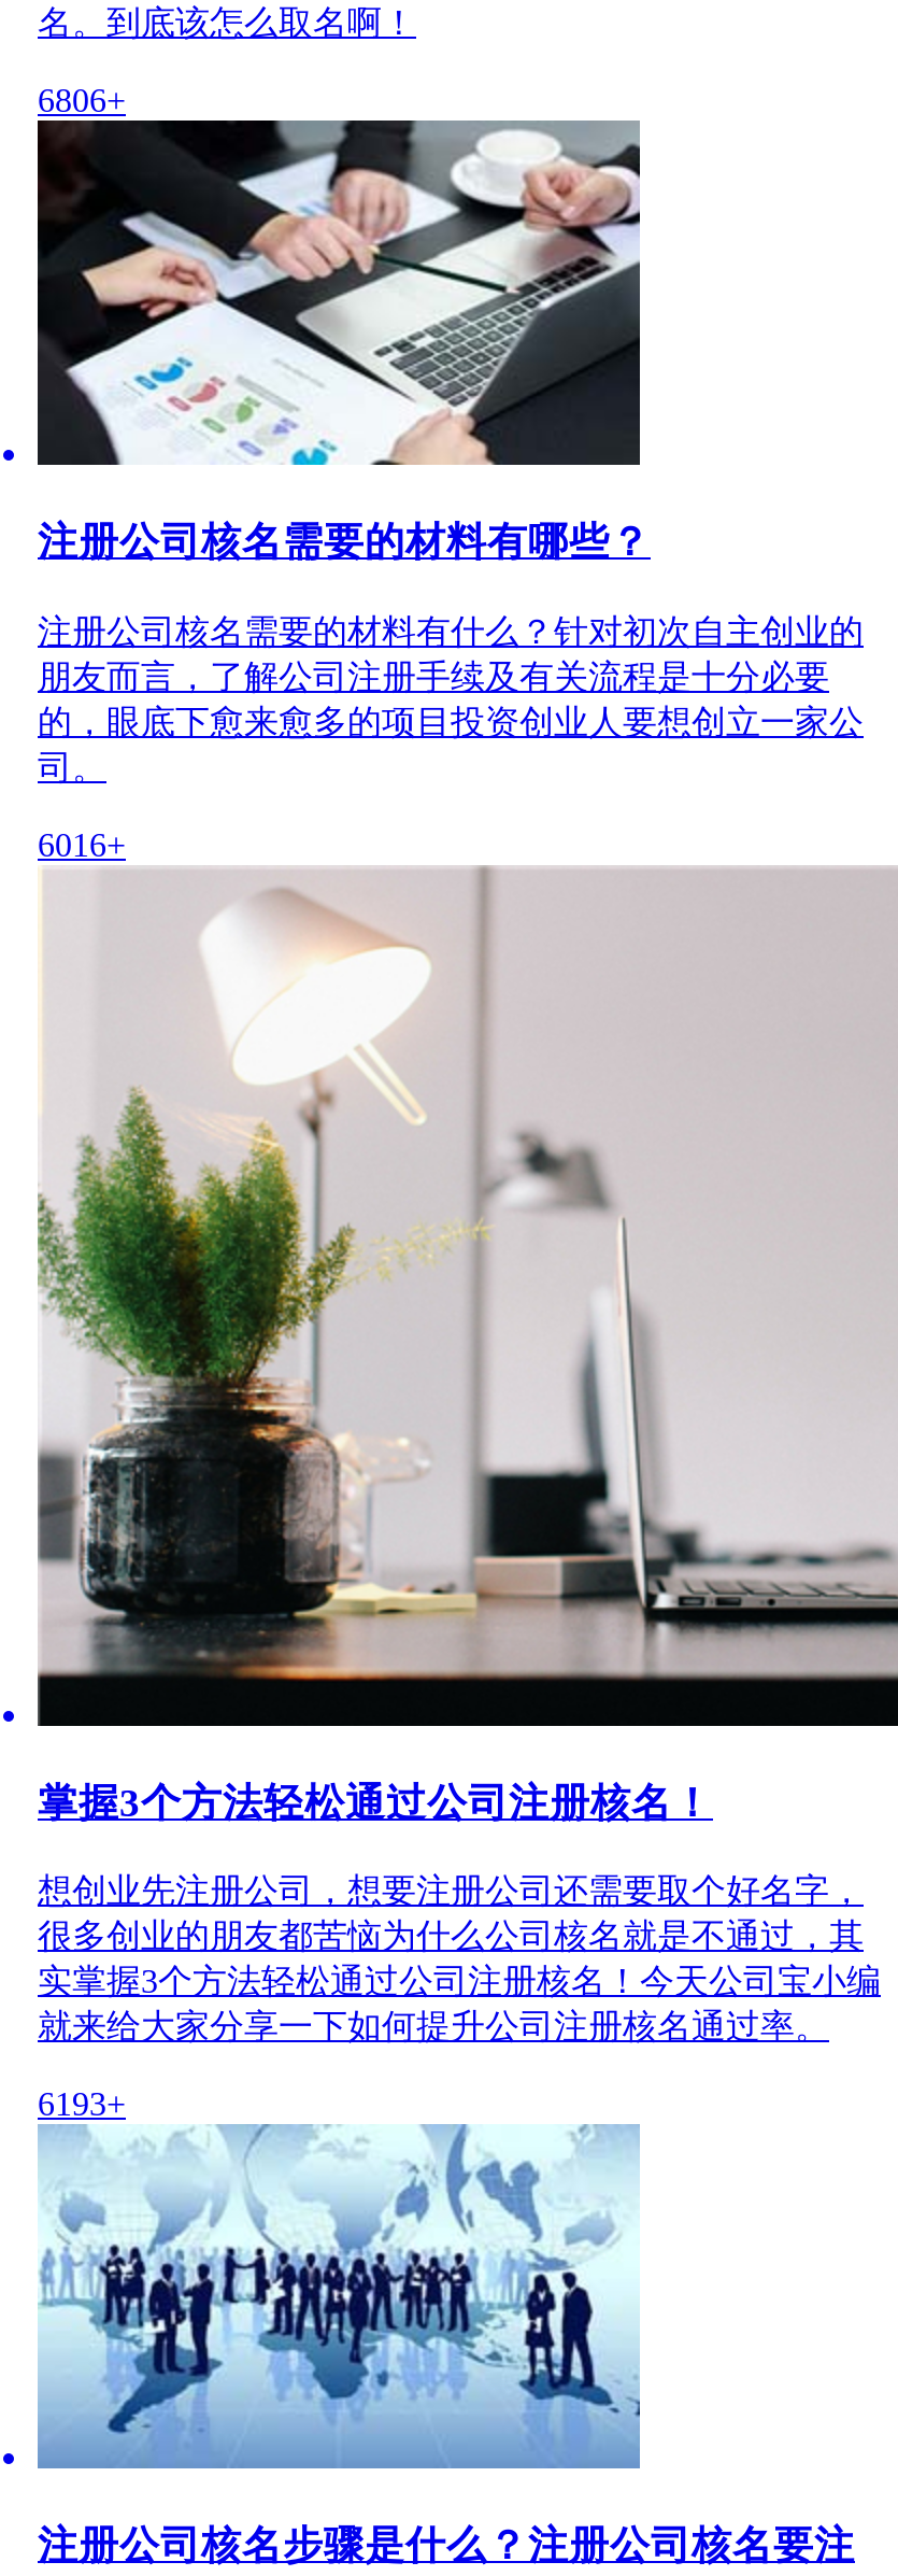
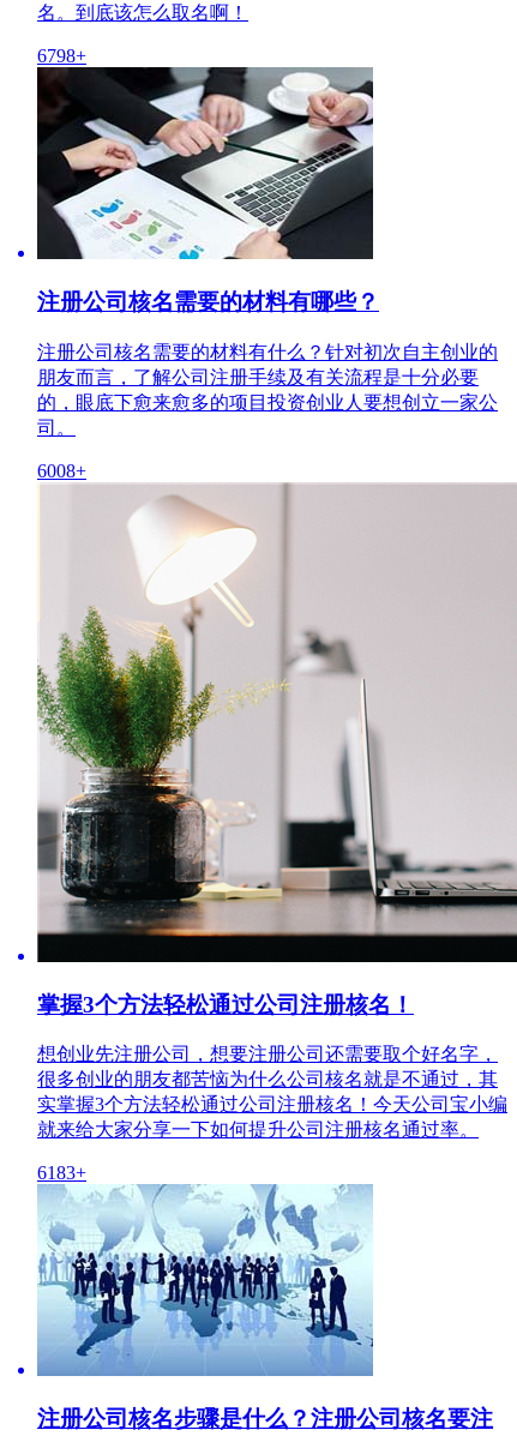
[38,83,126,119] 6806+ -> [37,46,86,66] 6798+
[38,826,126,863] 6016+ -> [37,460,86,481] 6008+
[38,2086,126,2122] 6193+ -> [37,1163,86,1183] 6183+

